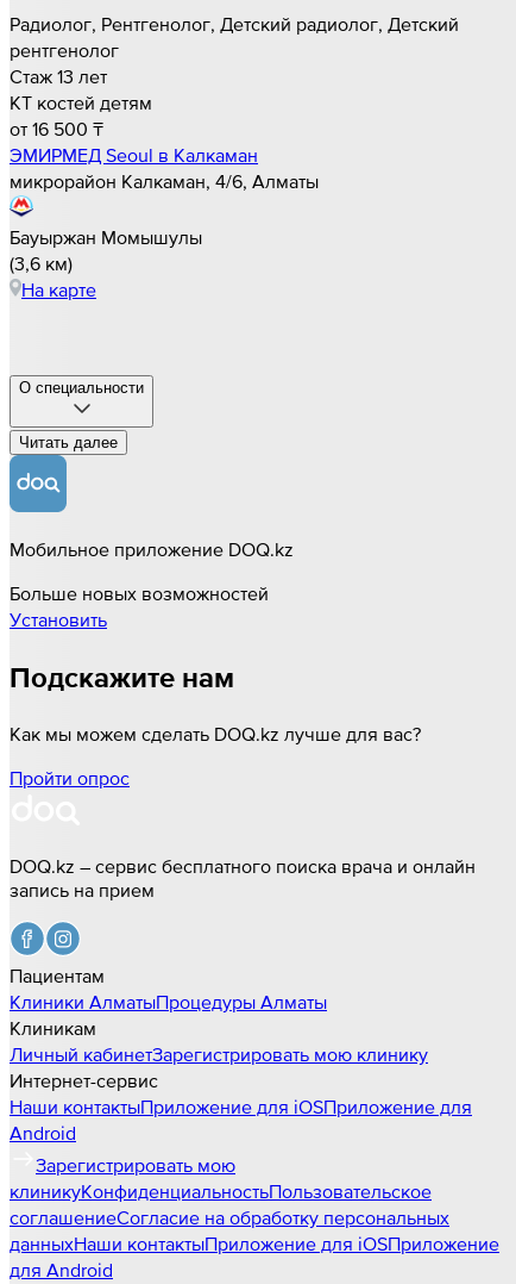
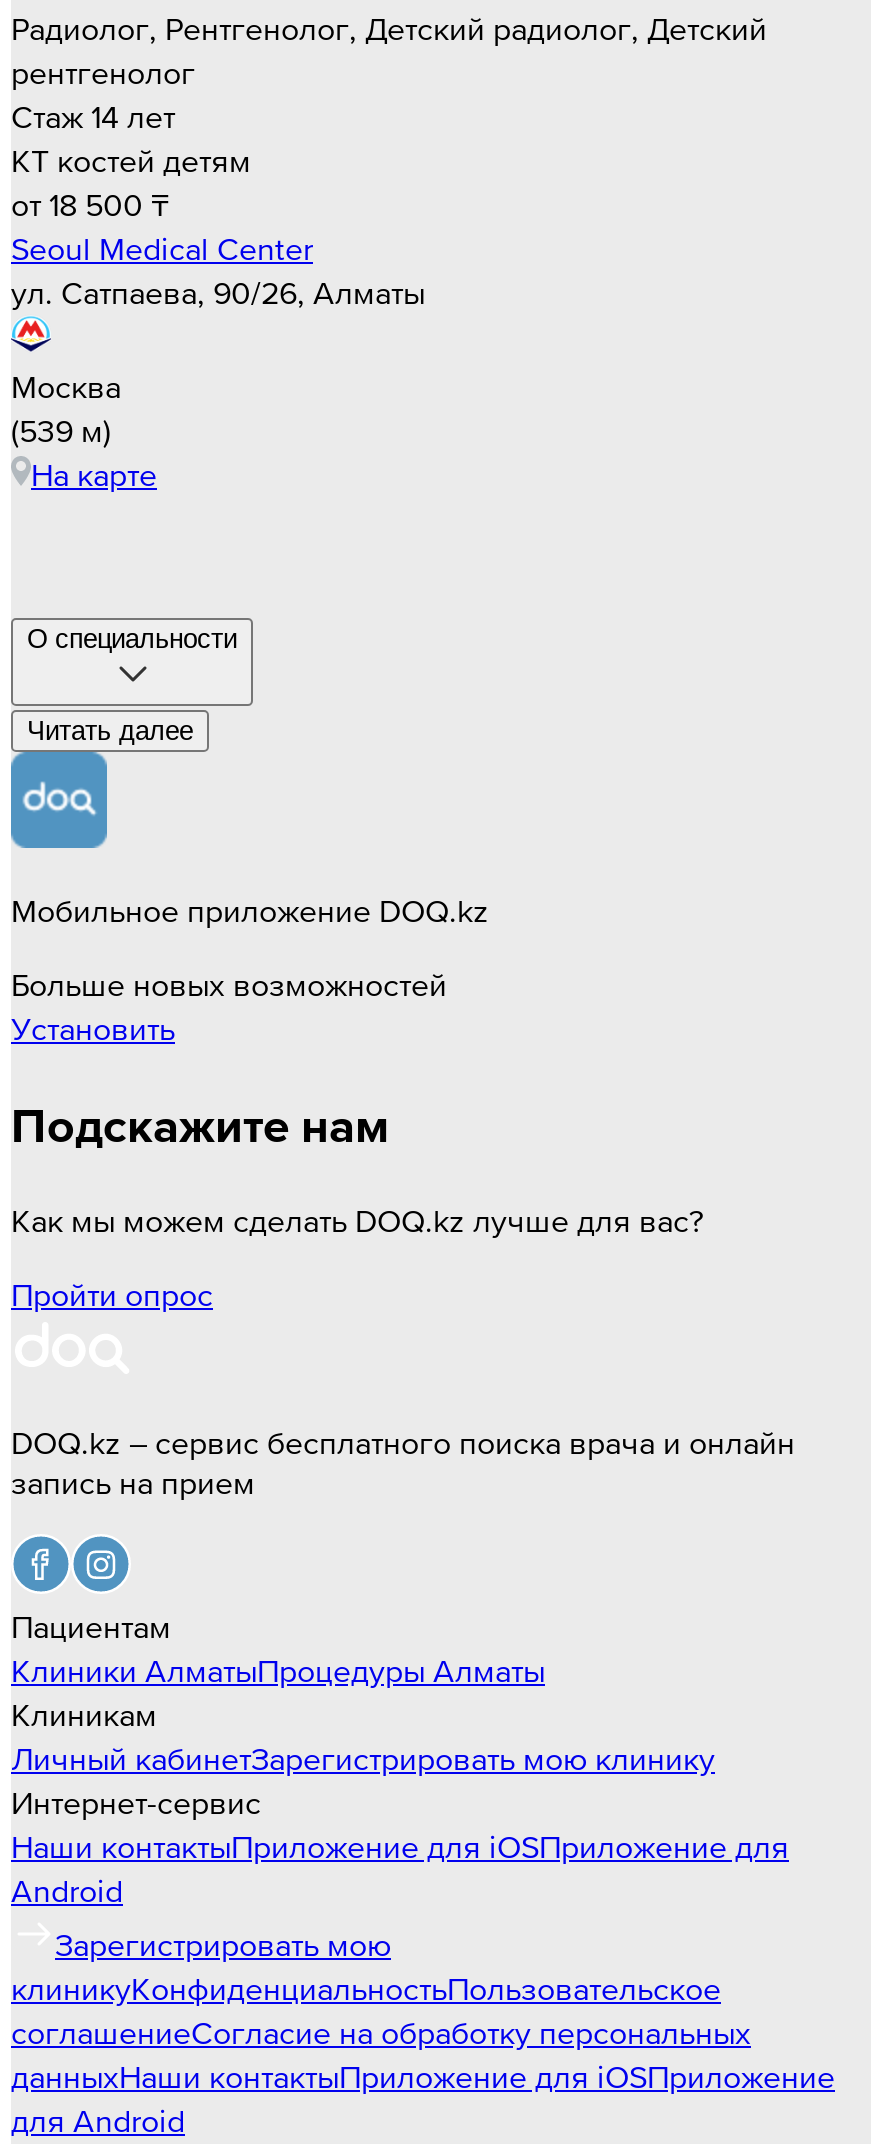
[10,66,107,87] Стаж 13 лет -> [11,99,175,135] Стаж 14 лет
[10,118,319,192] от 16 500 ₸ | ЭМИРМЕД Seoul в Калкаман | микрорайон Калкаман, 4/6, Алматы -> [11,187,425,311] от 18 500 ₸ | Seoul Medical Center | ул. Сатпаева, 90/26, Алматы
[10,227,202,274] Бауыржан Момышулы | (3,6 км) -> [11,369,121,449] Москва | (539 м)

